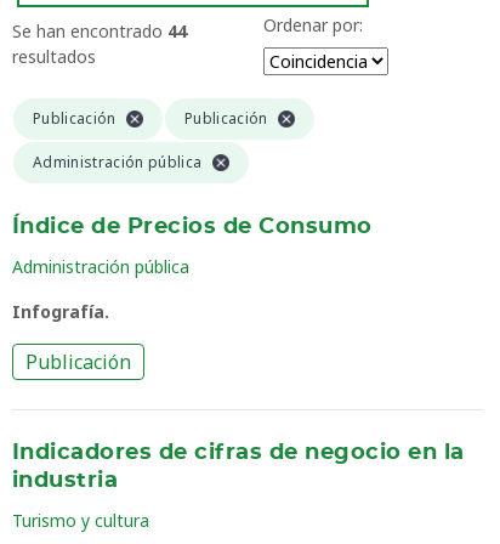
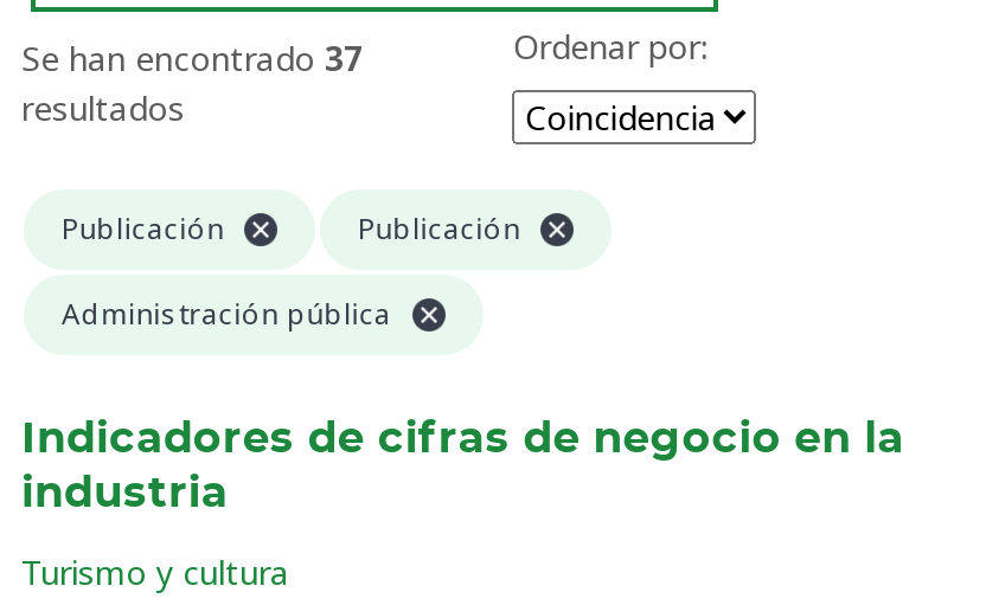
[12,19,187,42] Se han encontrado 44 -> [21,36,363,81] Se han encontrado 37
[12,216,372,375] Índice de Precios de Consumo | Administración pública | Infografía. | Publicación -> none

